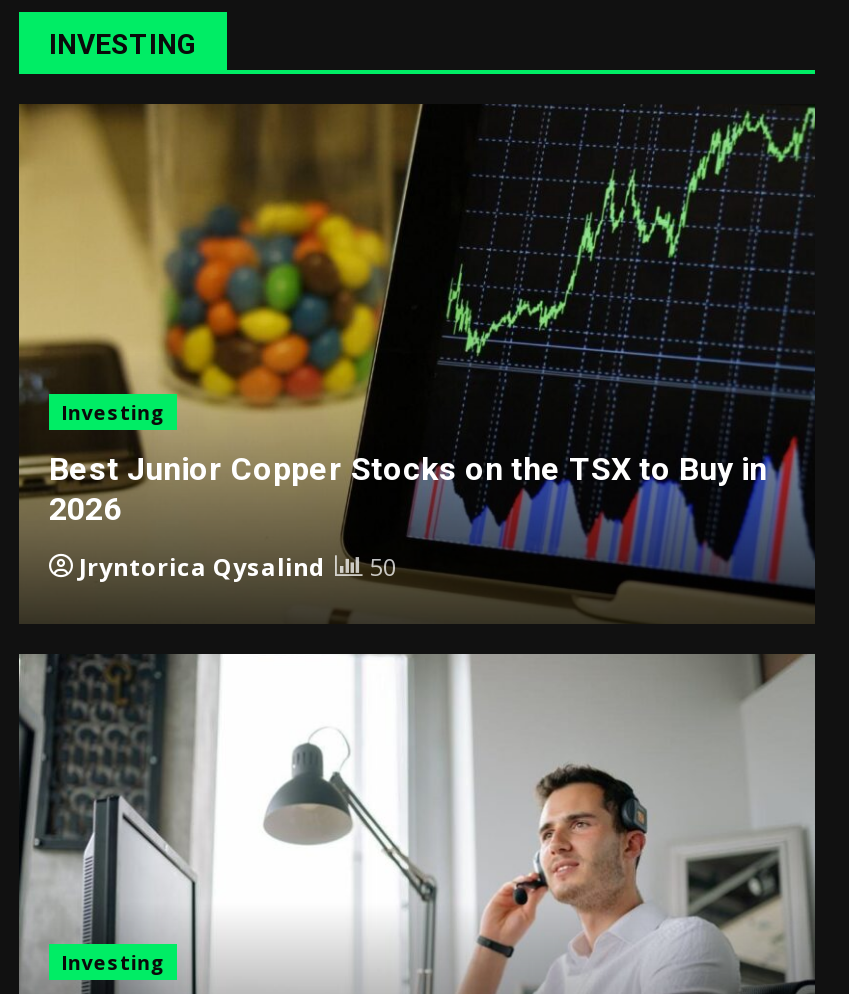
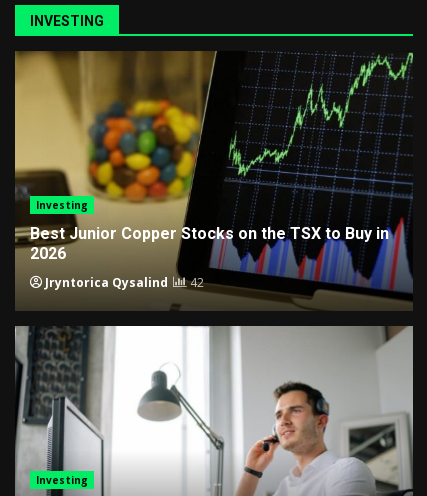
[79,551,397,585] Jryntorica Qysalind 50 -> [45,274,204,291] Jryntorica Qysalind 42

